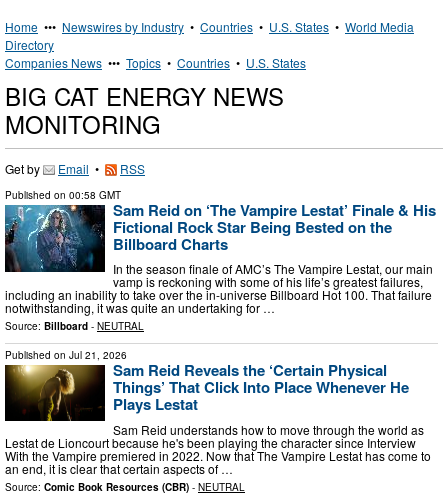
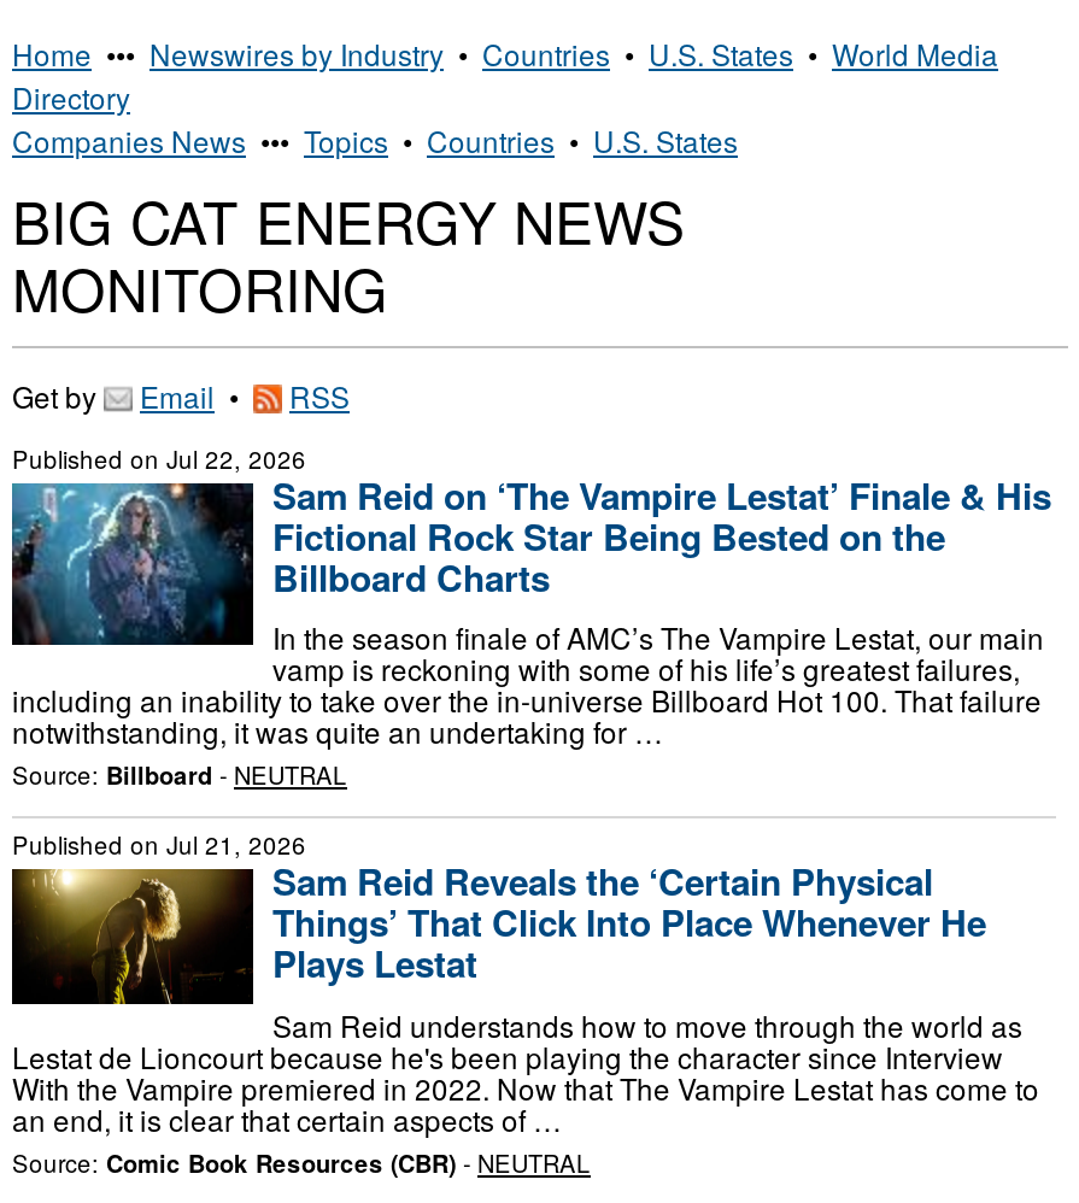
[5,188,121,202] Published on 00:58 GMT -> [12,441,306,475] Published on Jul 22, 2026

